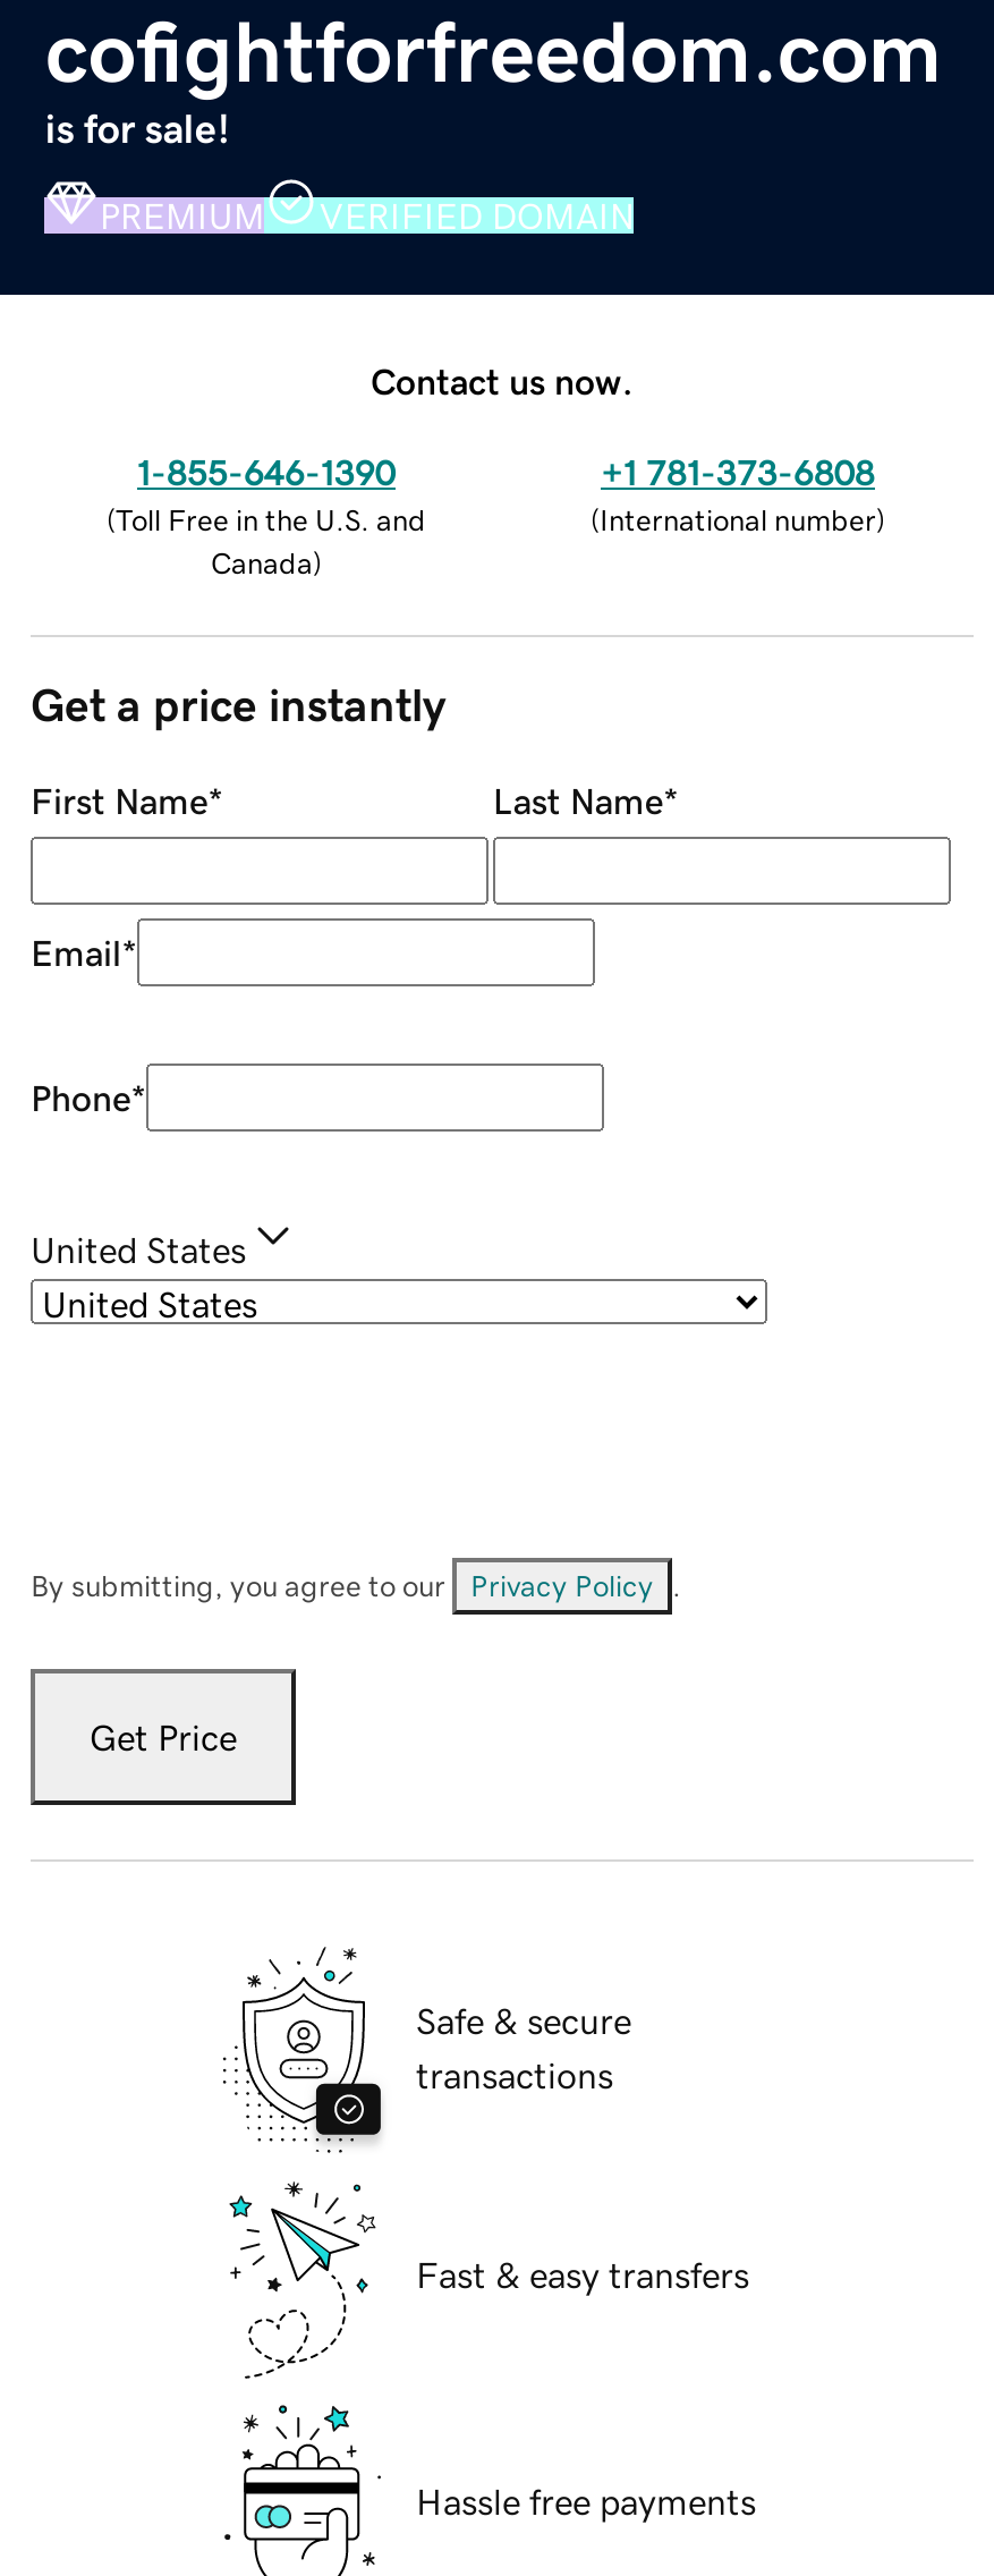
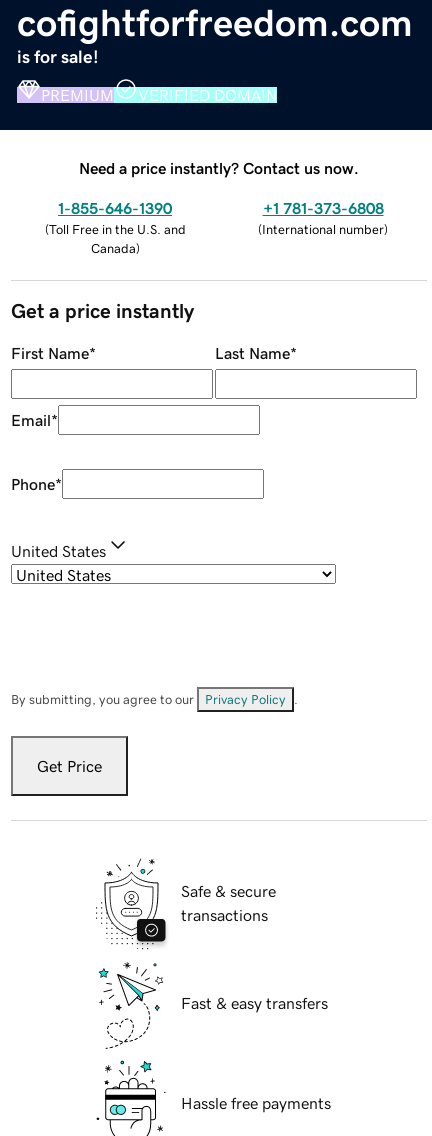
[371,362,634,398] Contact us now. -> [79,160,359,176] Need a price instantly? Contact us now.

